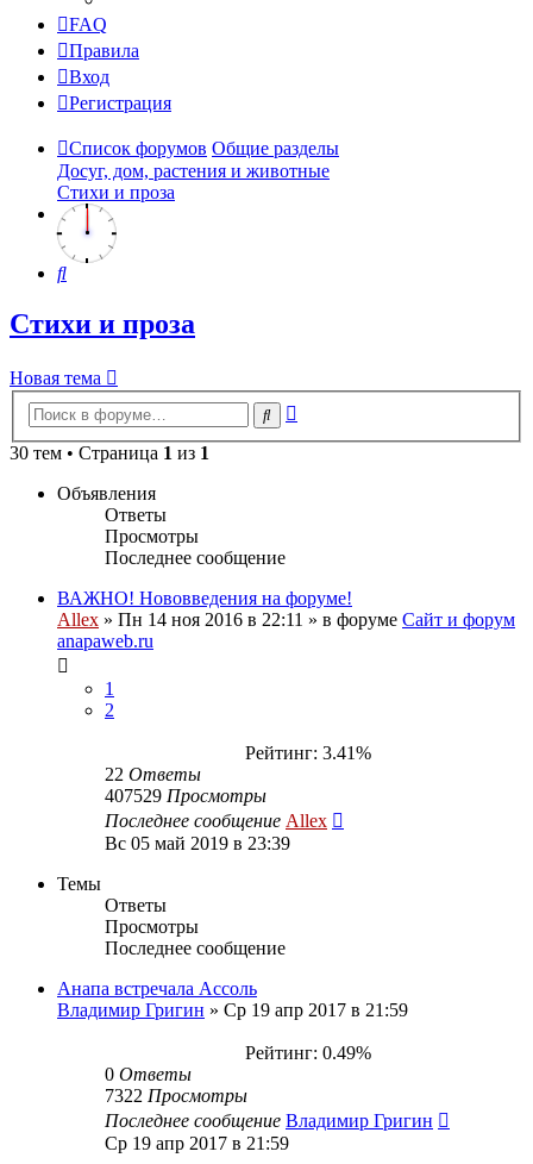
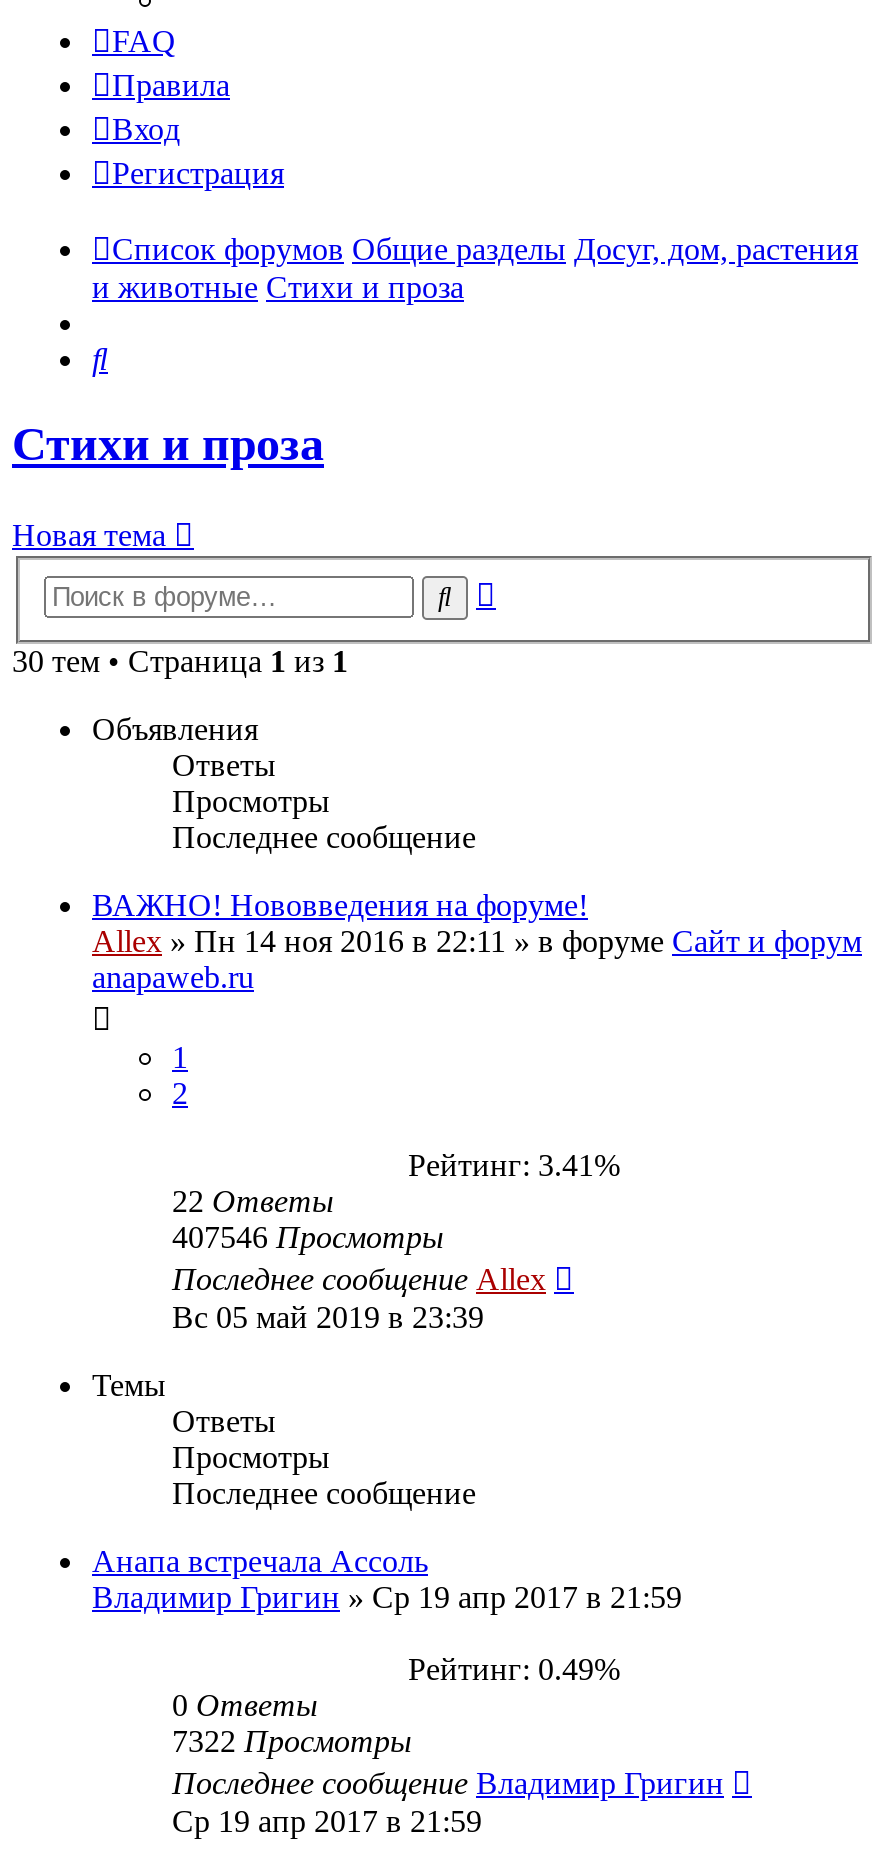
[105,785,266,806] 407529 Просмотры -> [172,1220,444,1254] 407546 Просмотры

